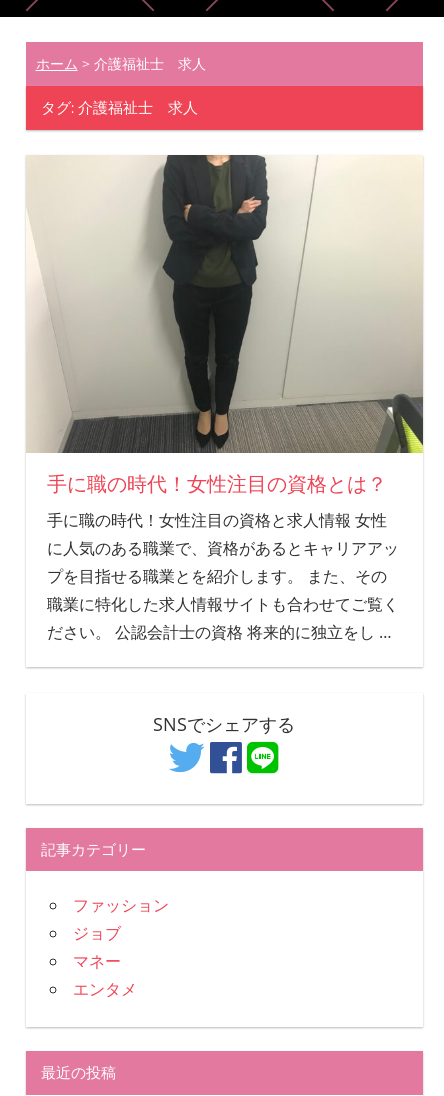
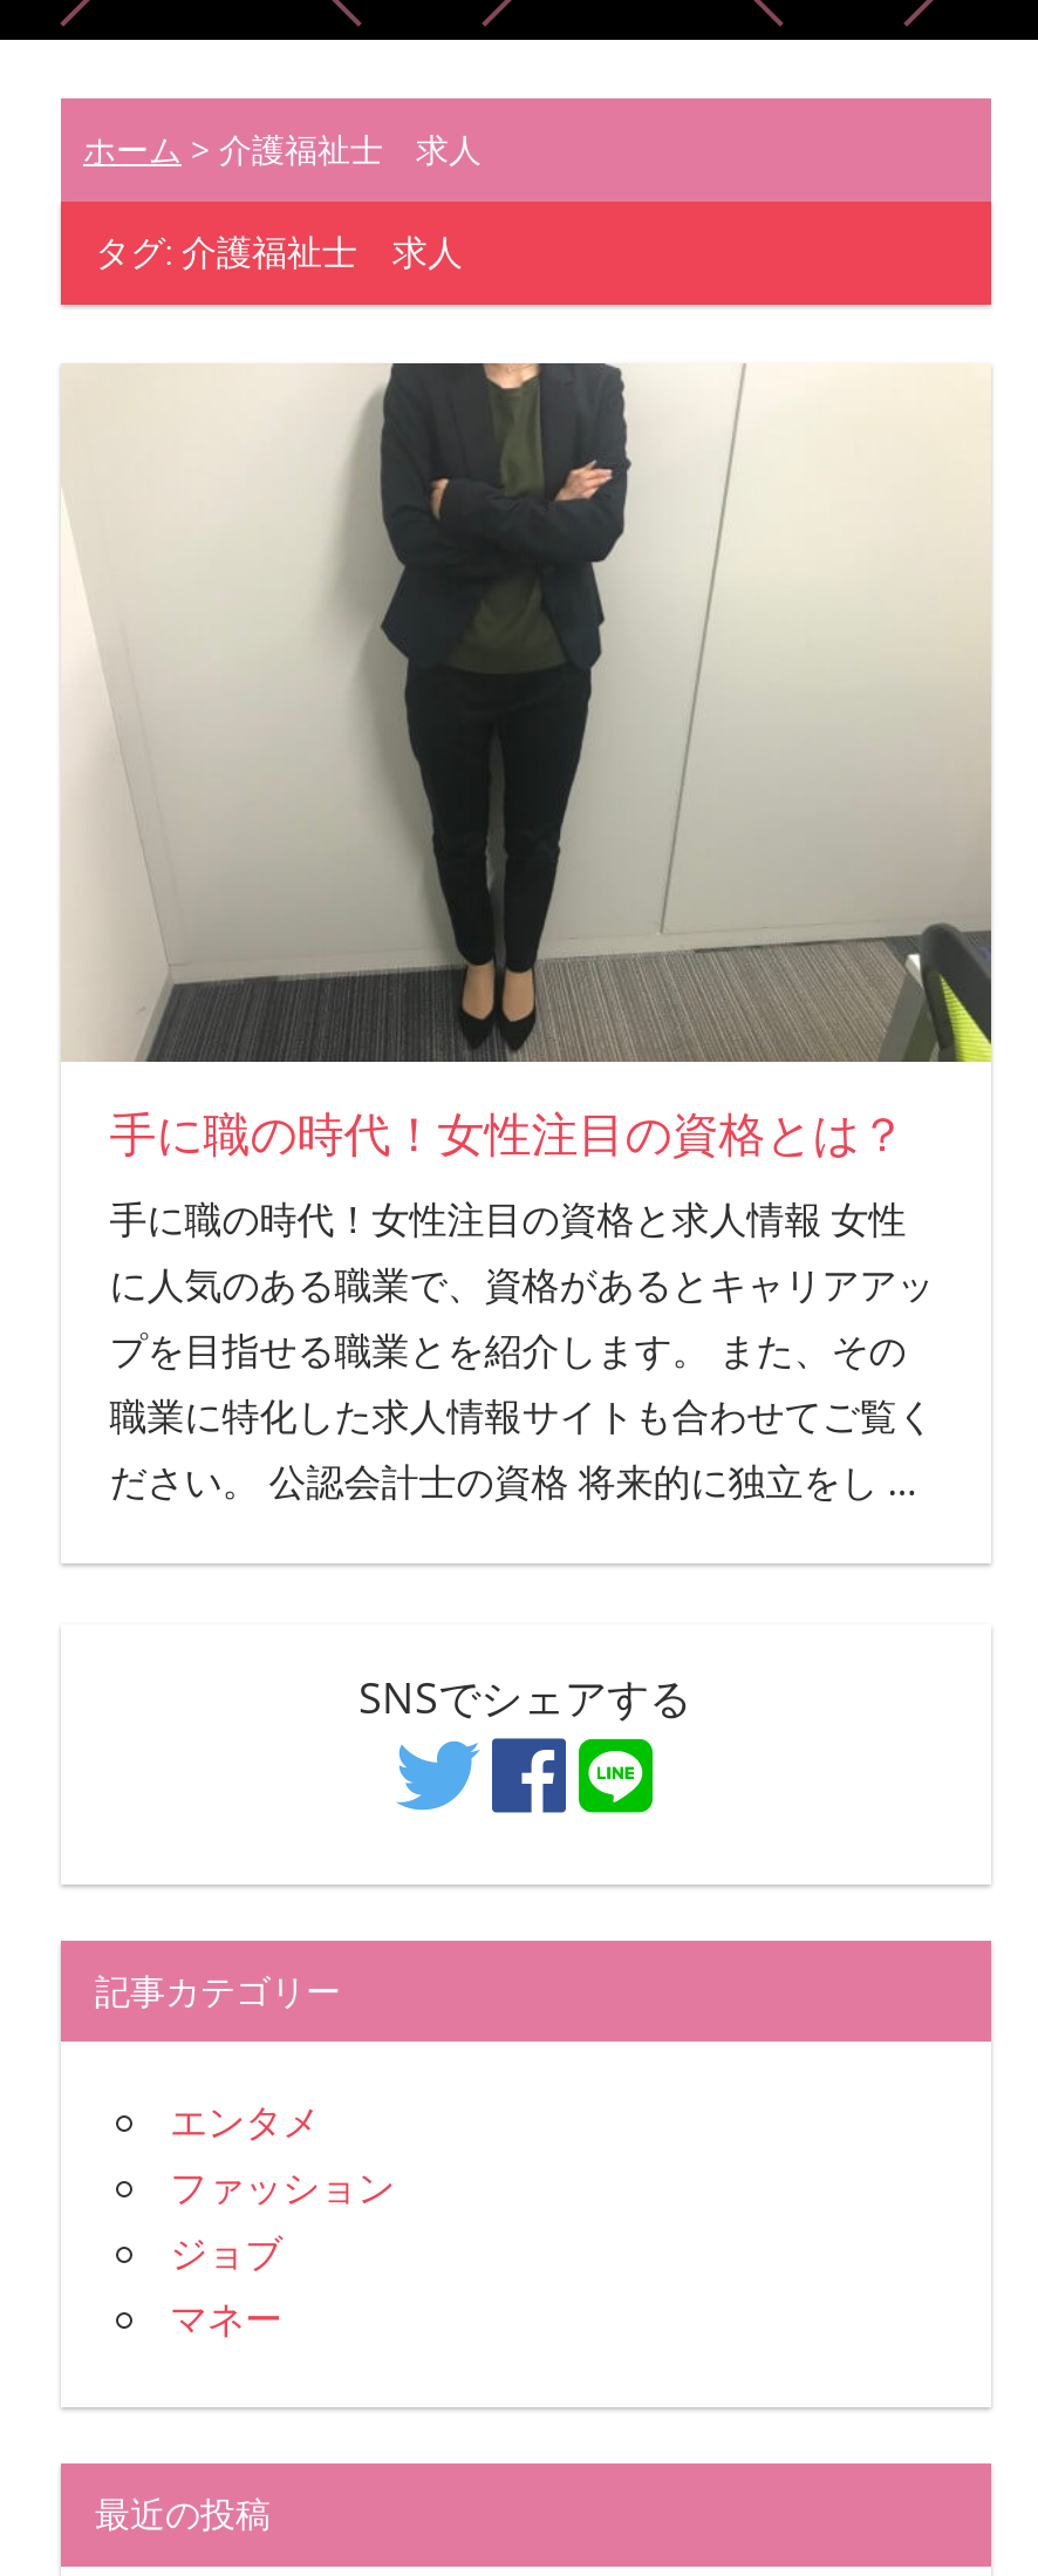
moved [72,894,168,972] -> [170,2162,395,2344]: ファッション | ジョブ | マネー
moved [72,978,136,1000] -> [170,2096,320,2148]: エンタメ

